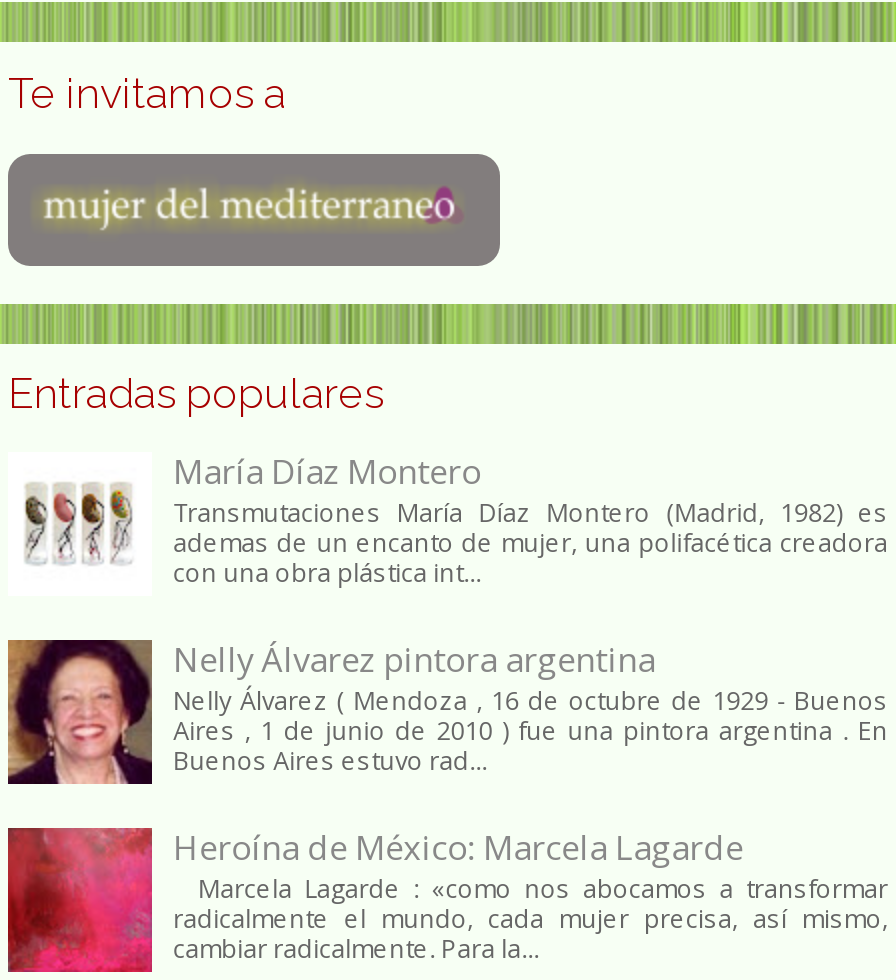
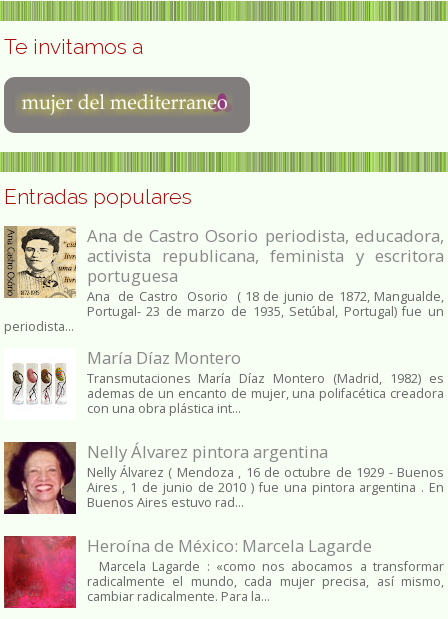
none -> [3,224,444,335] [image] | Ana de Castro Osorio periodista, educadora, | activista republicana, feminista y escritora | portuguesa | Ana de Castro Osorio ( 18 de junio de 1872, Mangualde, | Portugal- 23 de marzo de 1935, Setúbal, Portugal) fue un | periodista...

